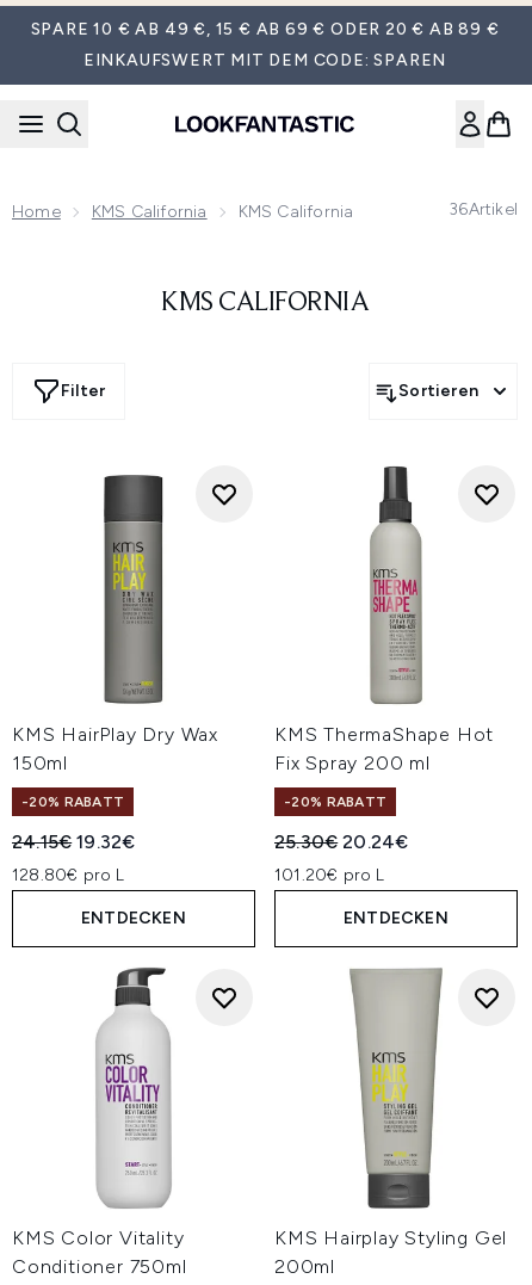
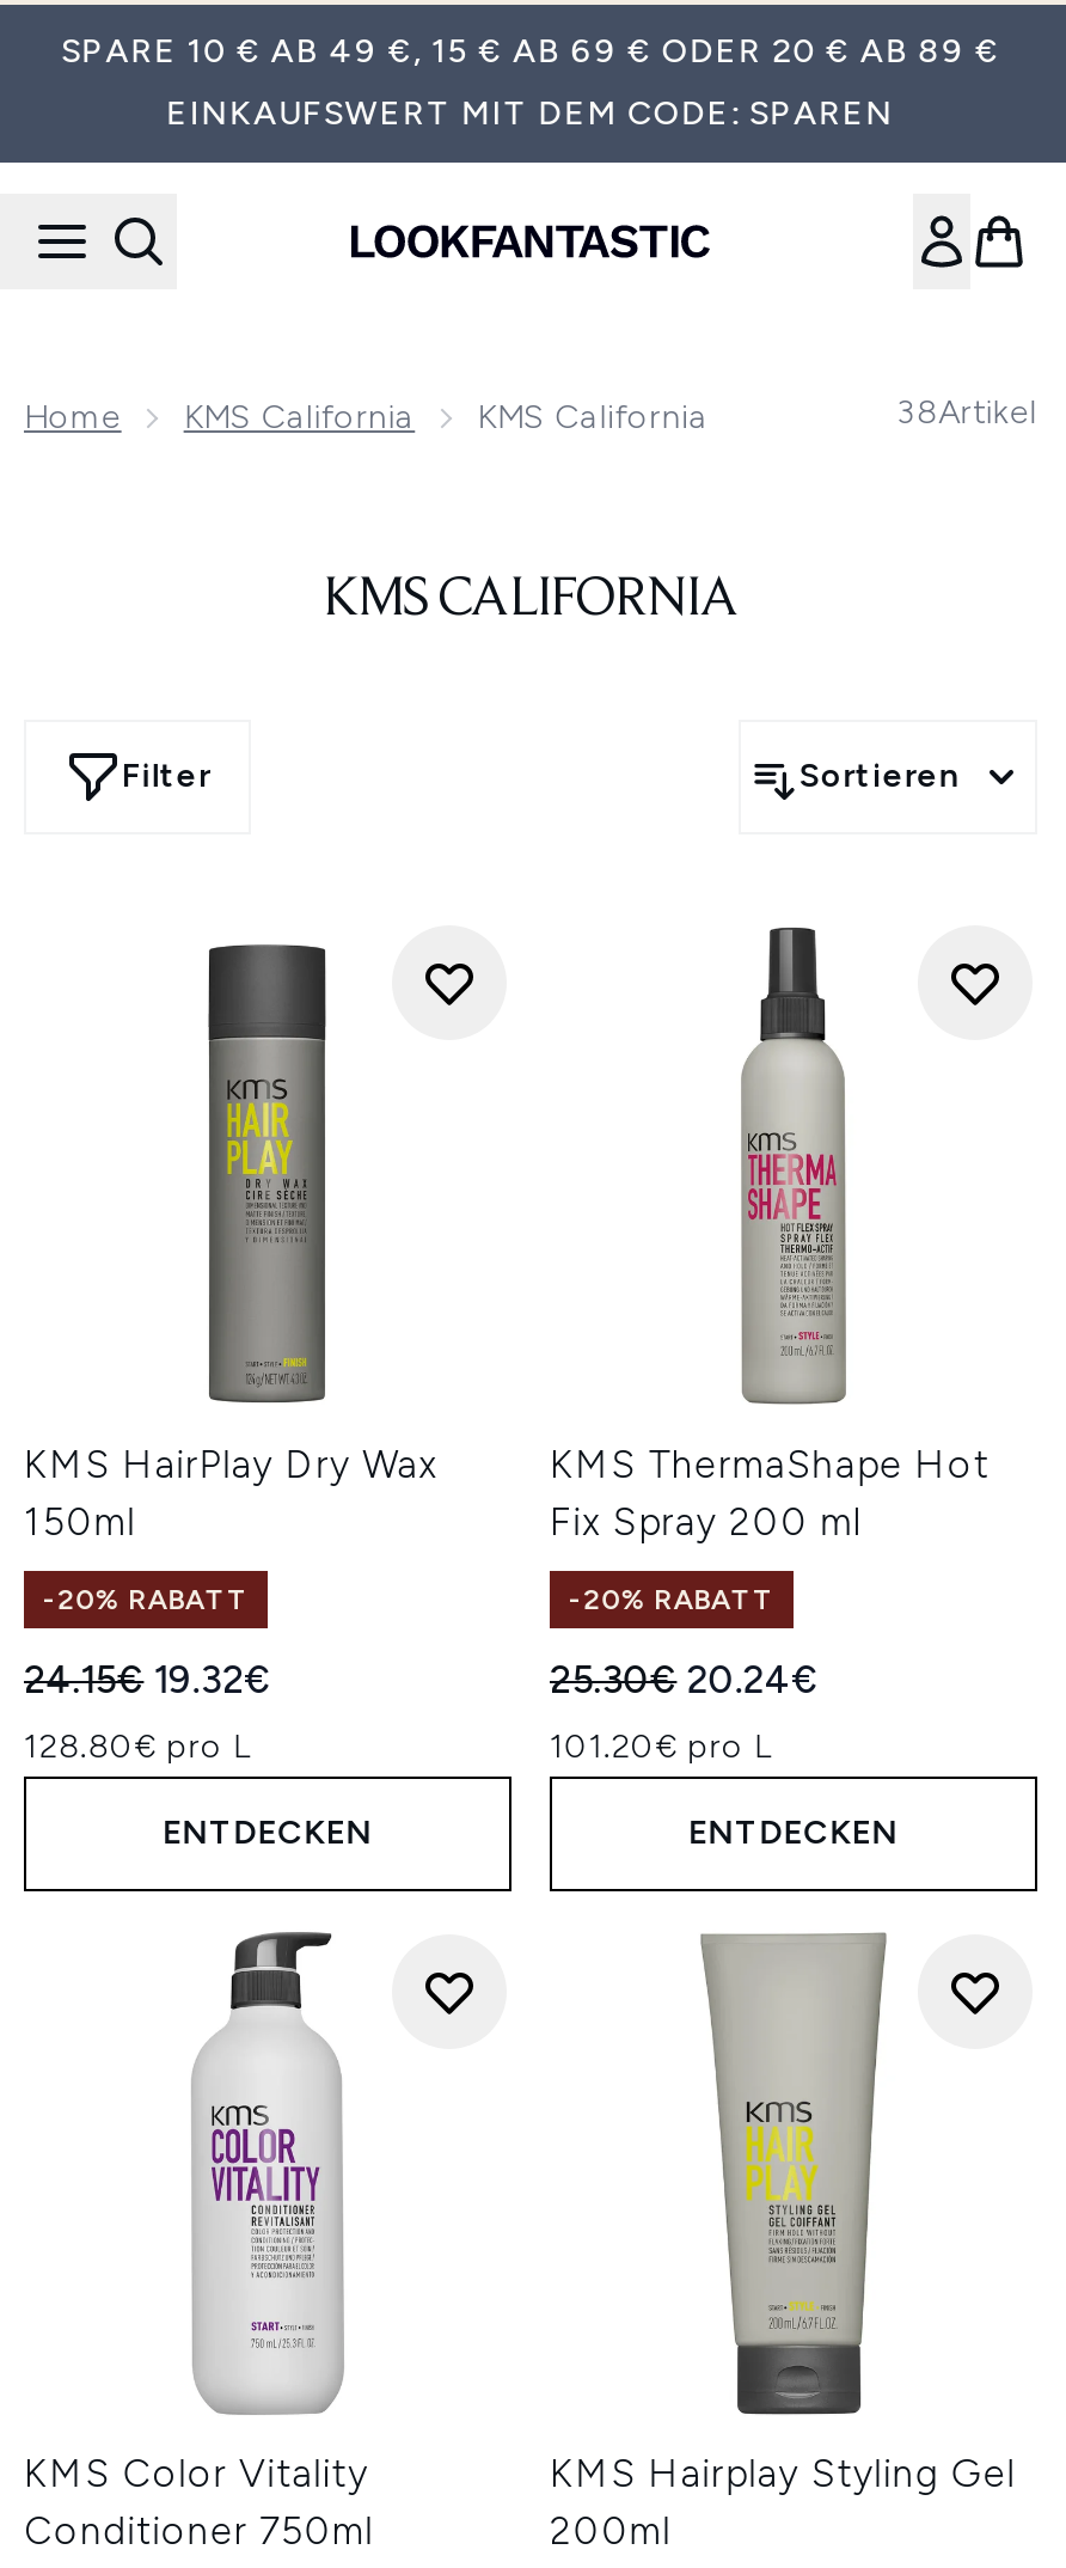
[449,199,518,220] 36Artikel -> [897,392,1037,433] 38Artikel

